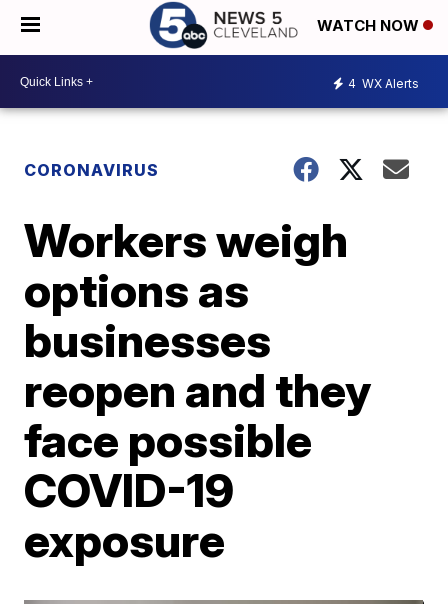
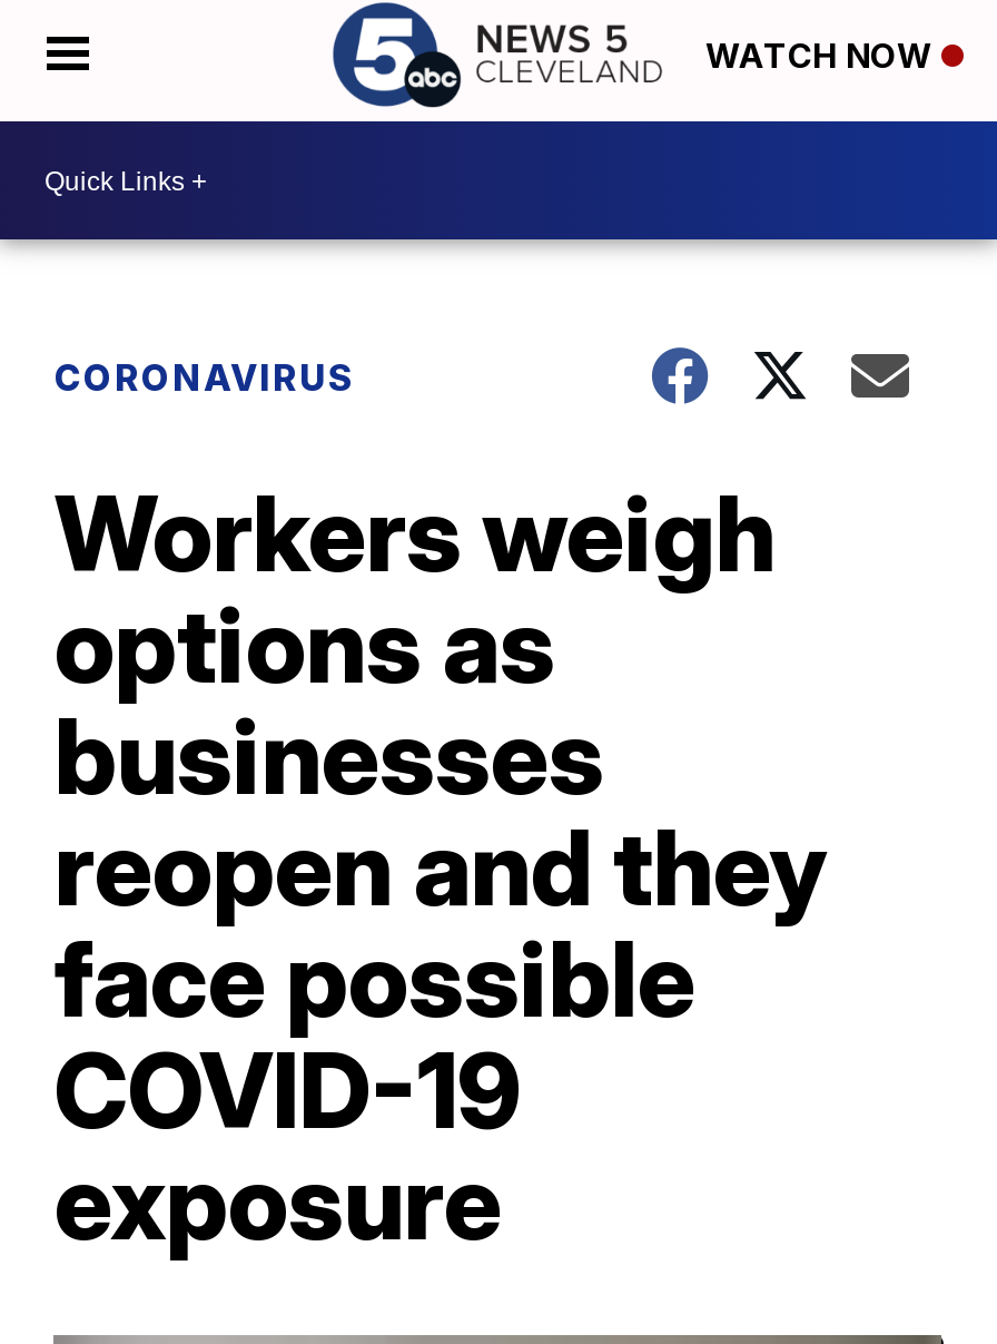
[348,75,419,90] 4 WX Alerts -> none

